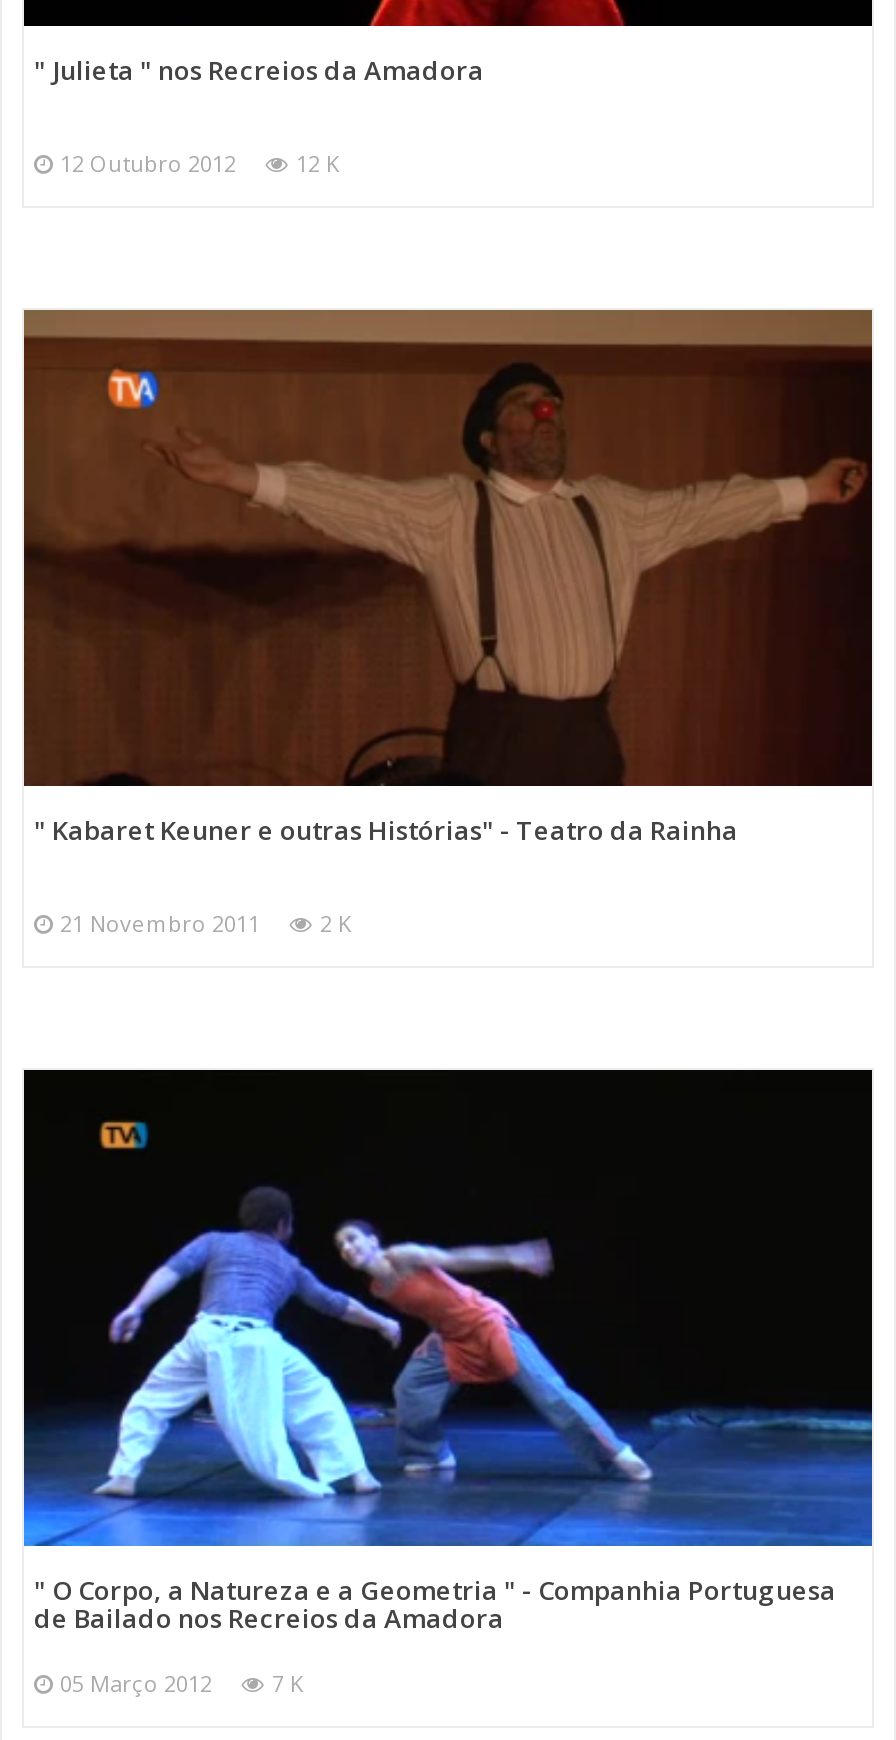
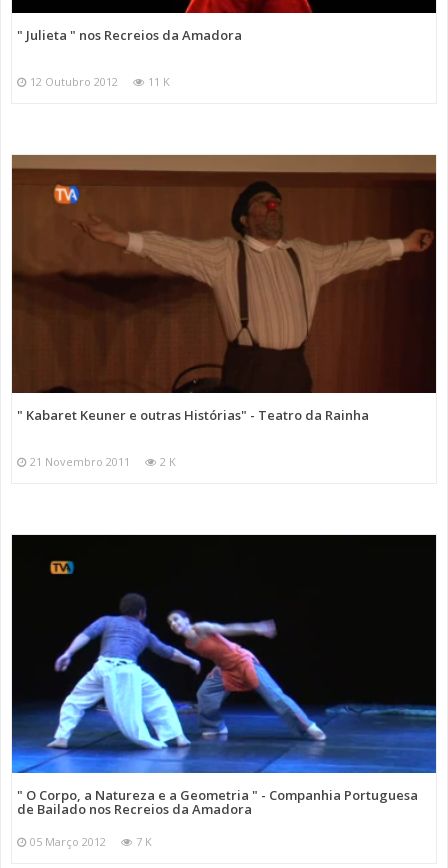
[60,148,340,178] 12 Outubro 2012 12 K -> [30,74,170,89] 12 Outubro 2012 11 K

